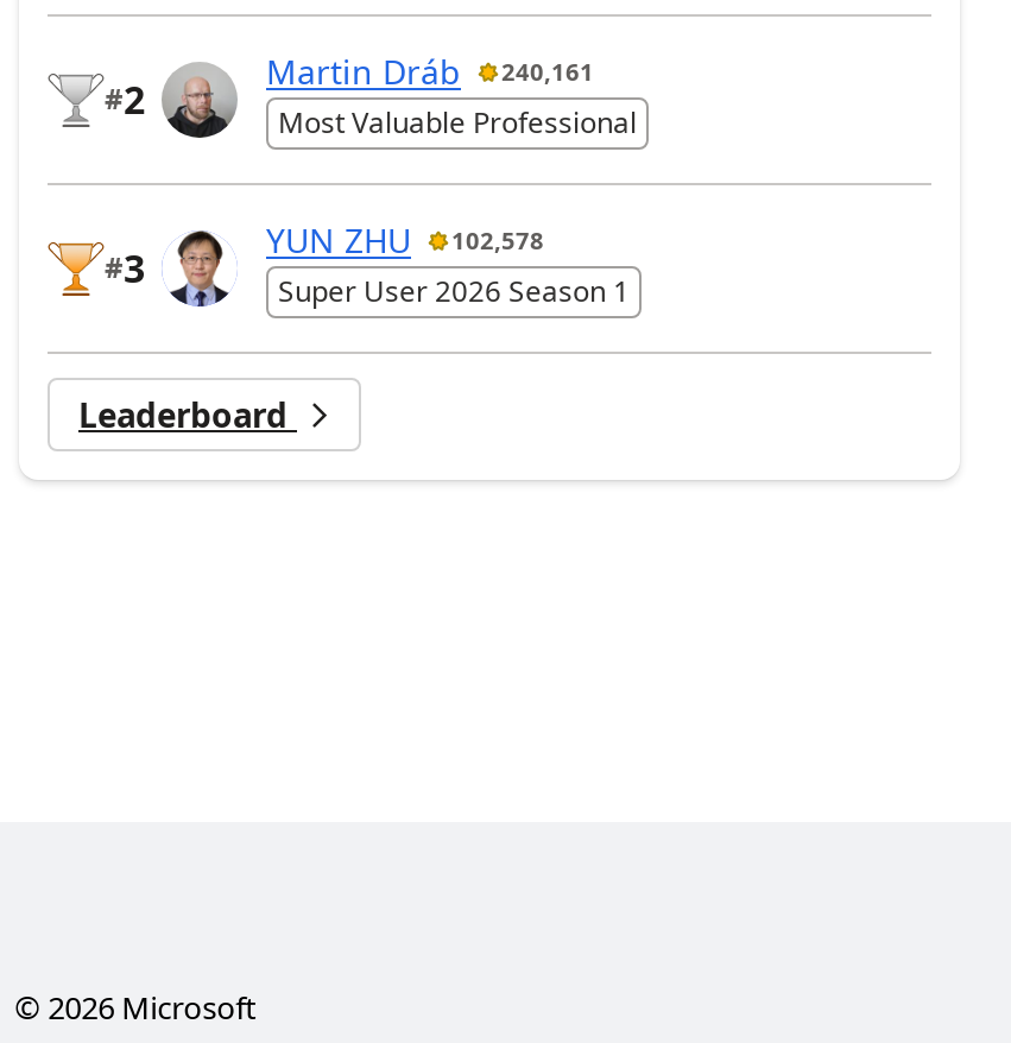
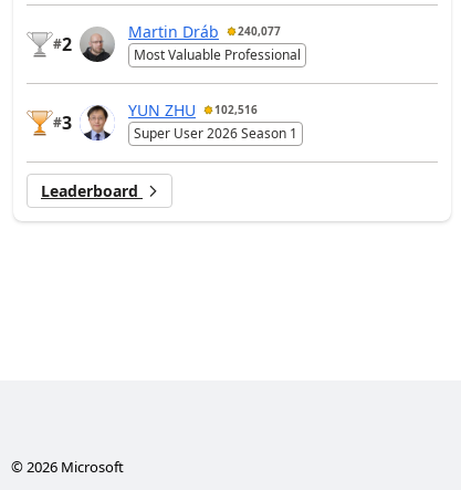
[266,49,594,95] Martin Dráb 240,161 -> [128,21,281,42] Martin Dráb 240,077
[266,218,544,263] YUN ZHU 102,578 -> [128,99,258,120] YUN ZHU 102,516

